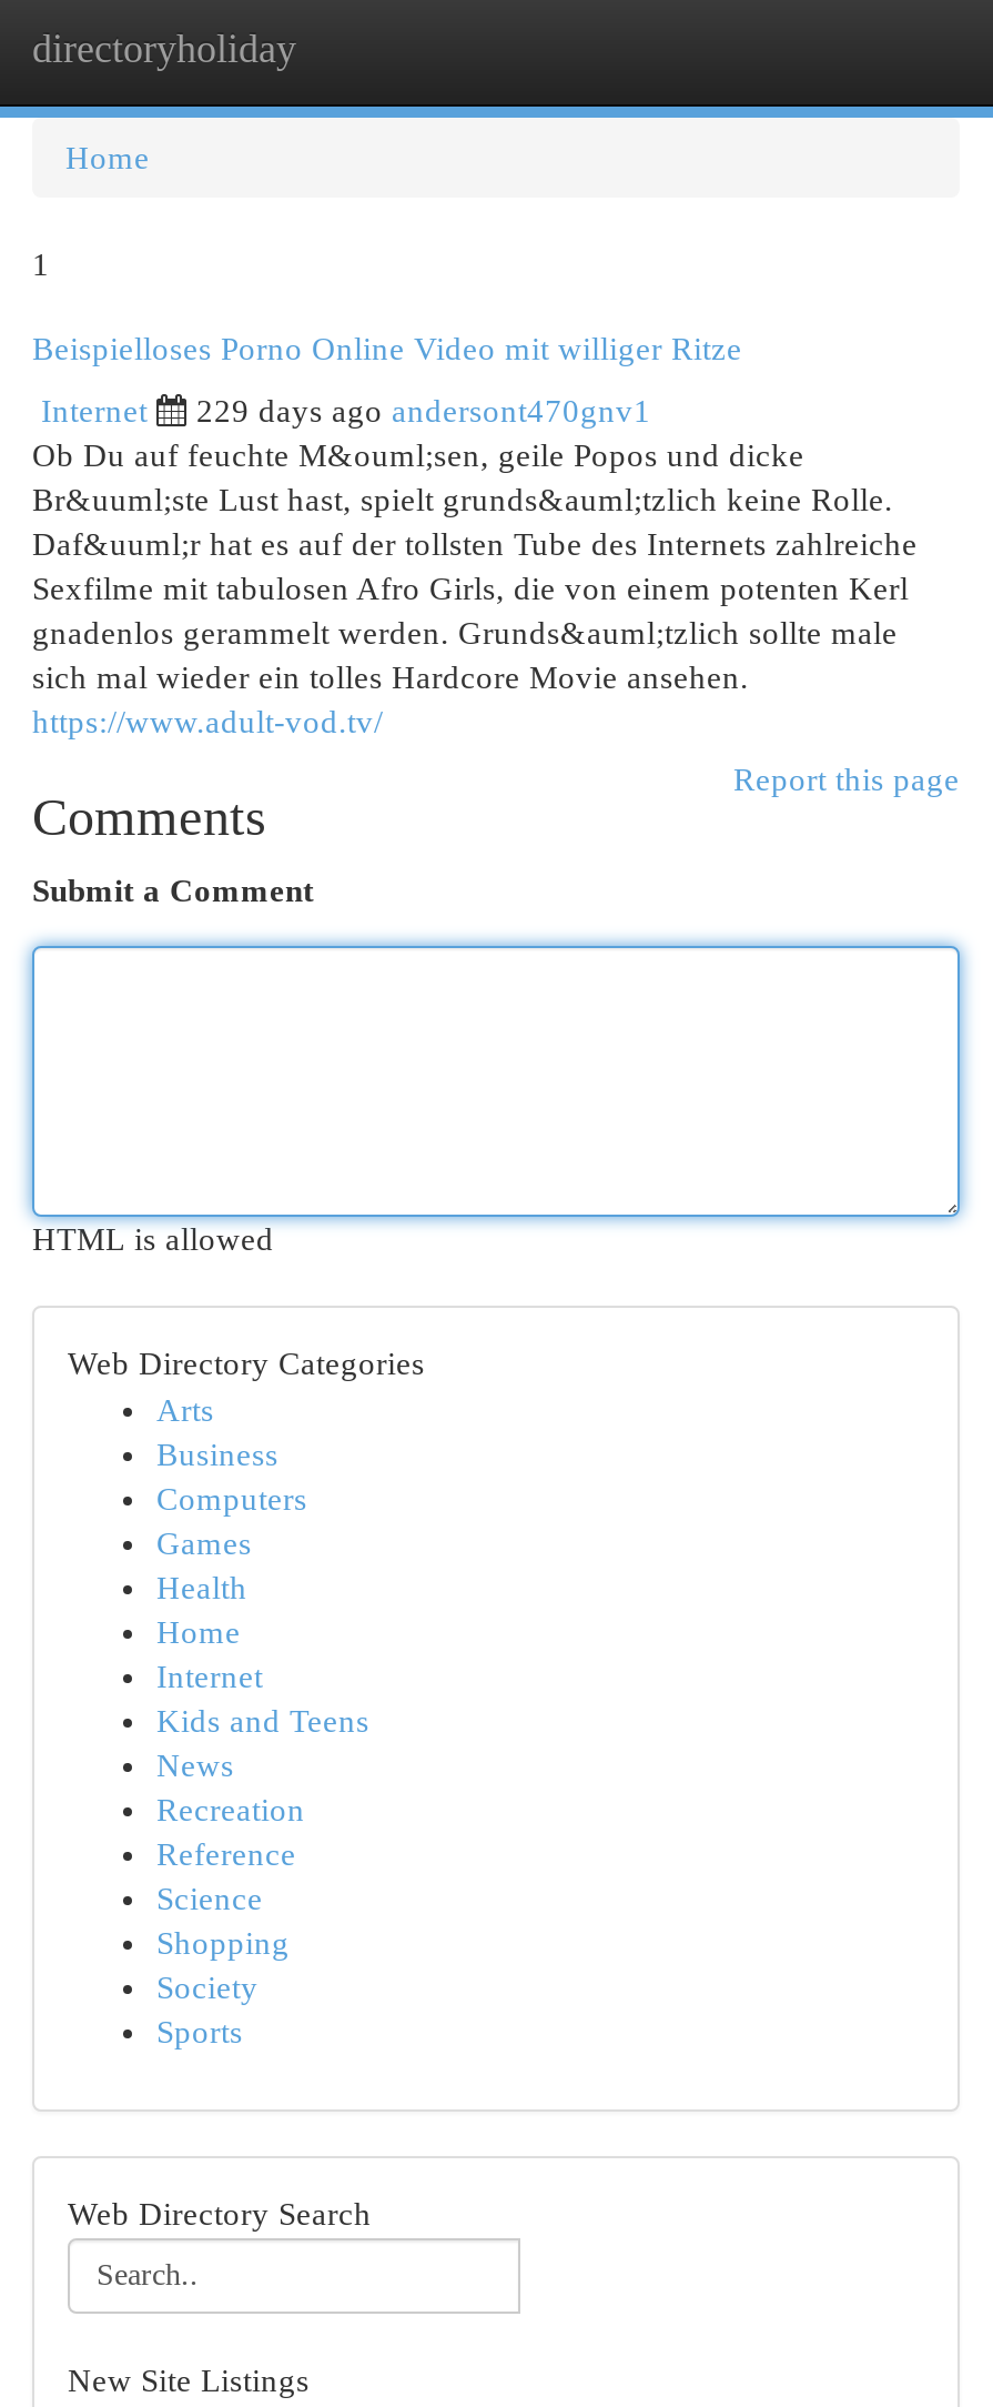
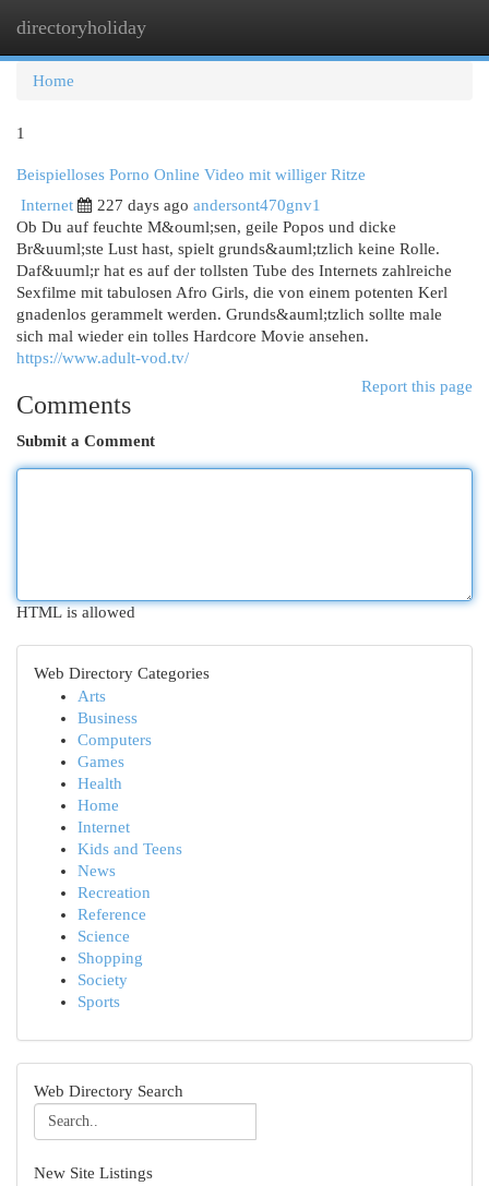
[196,393,651,429] 229 days ago andersont470gnv1 -> [97,196,321,214] 227 days ago andersont470gnv1

